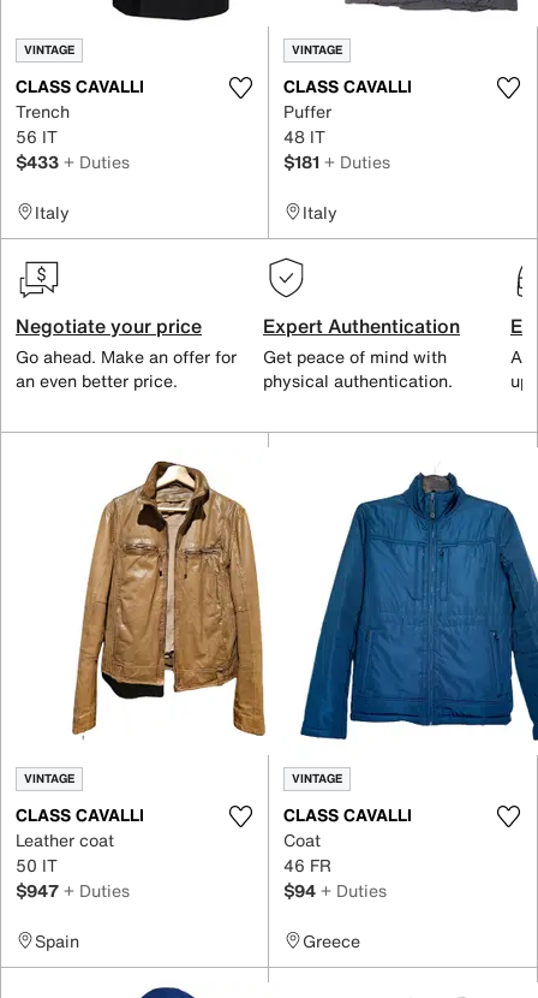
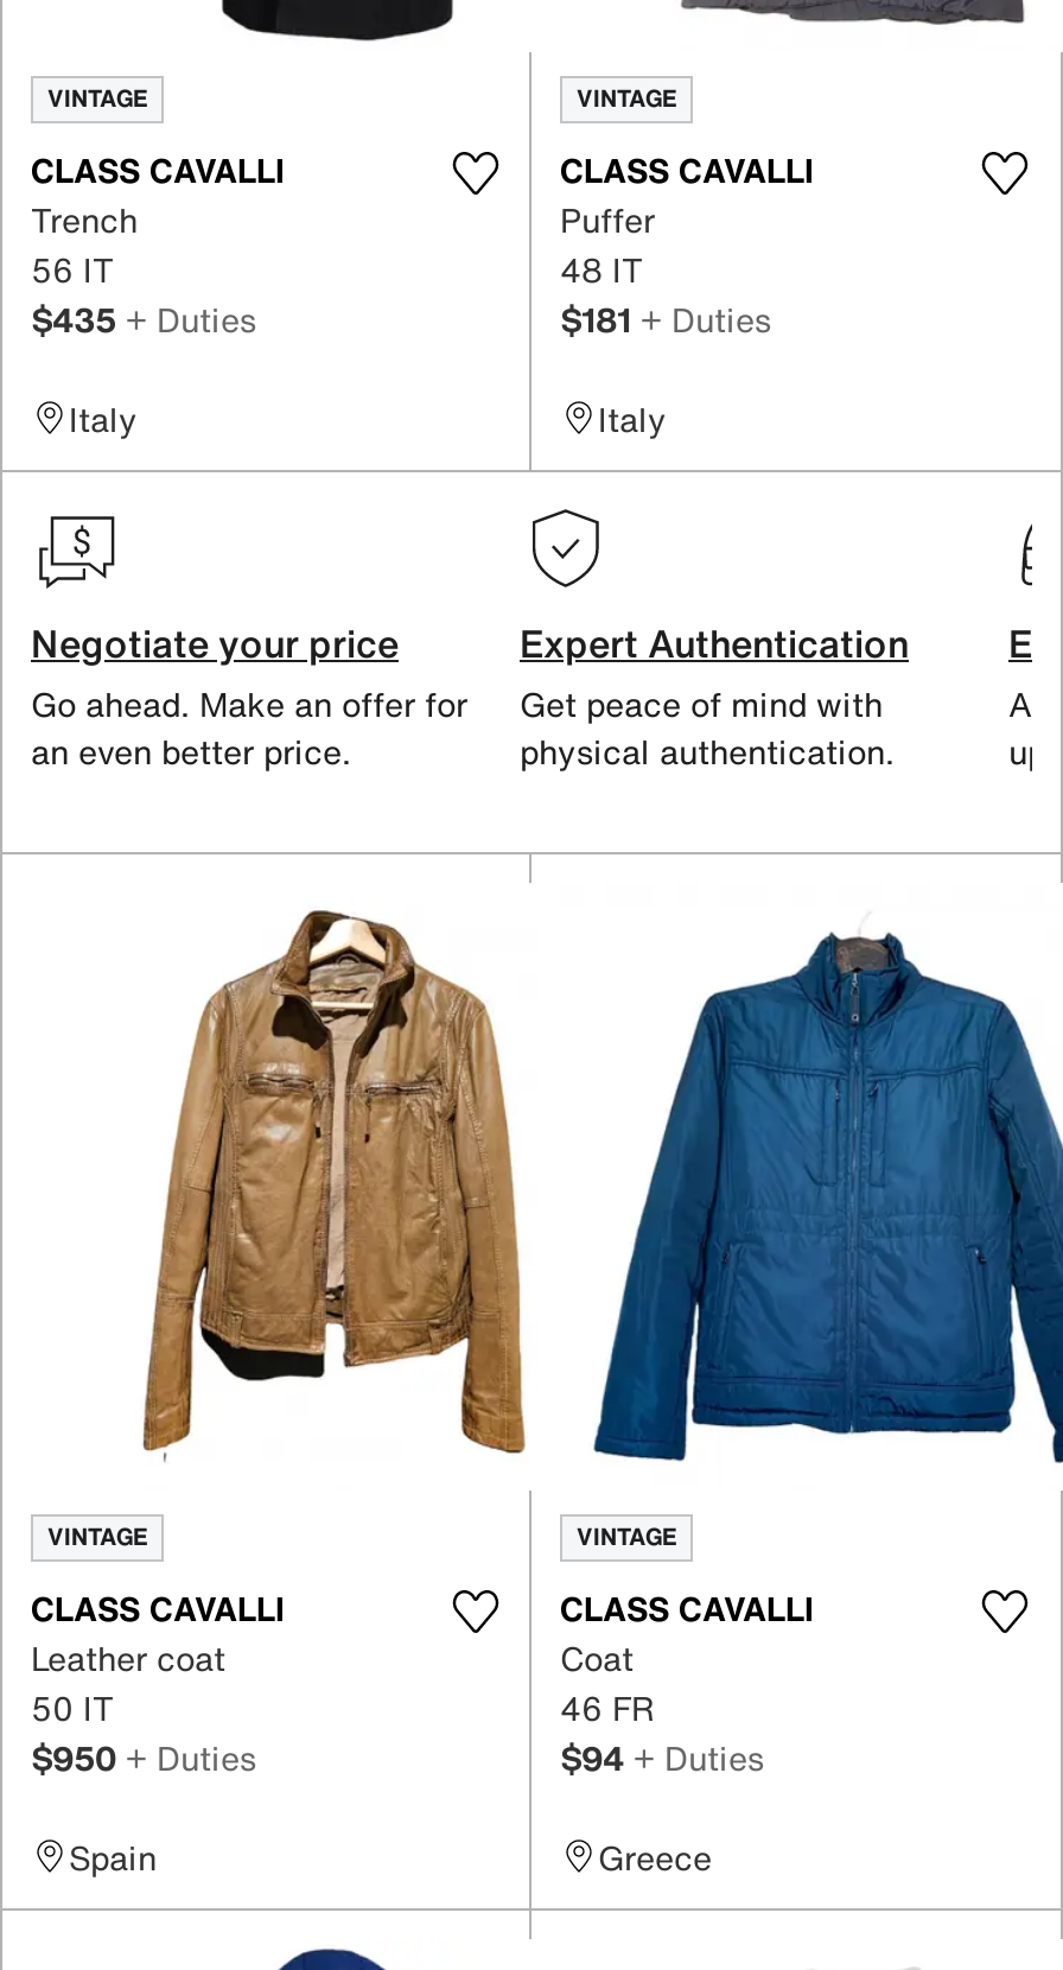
[16,148,130,174] $433 + Duties -> [31,293,256,343] $435 + Duties
[16,877,130,902] $947 + Duties -> [31,1731,256,1781] $950 + Duties

